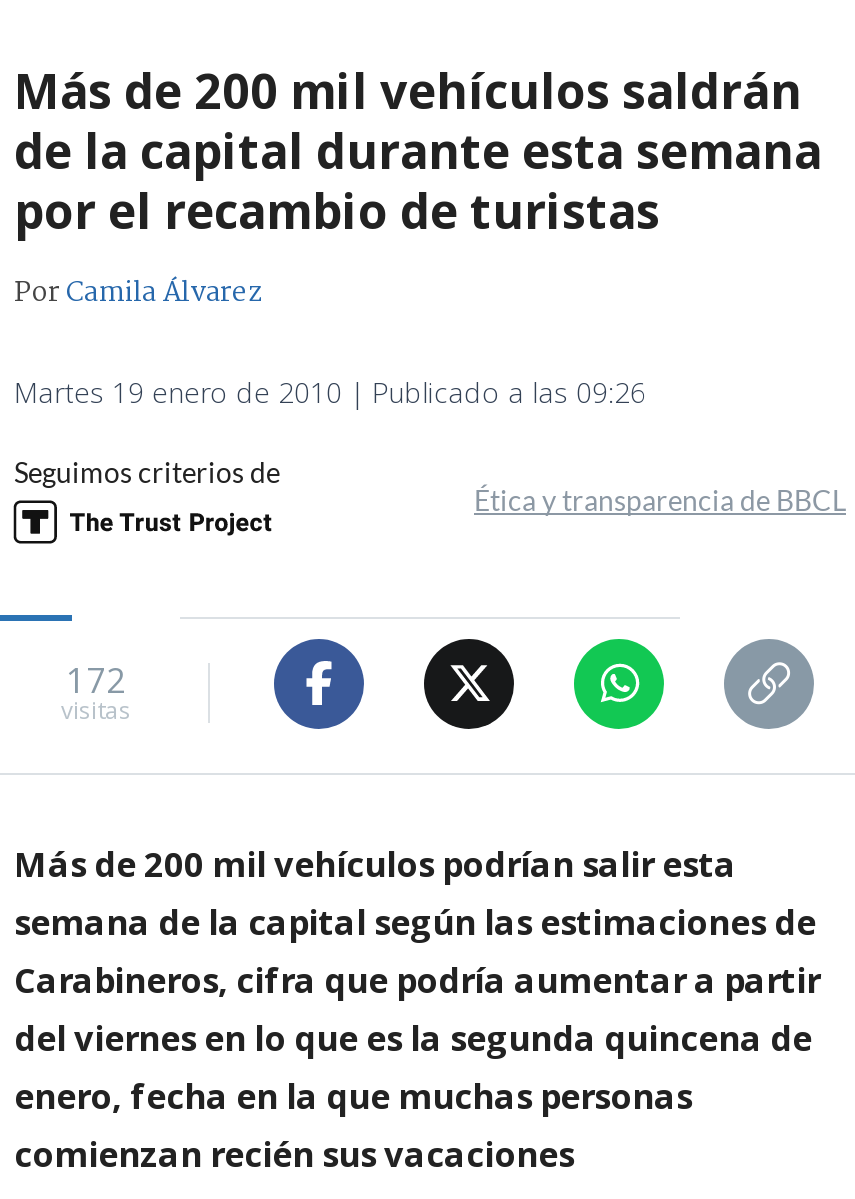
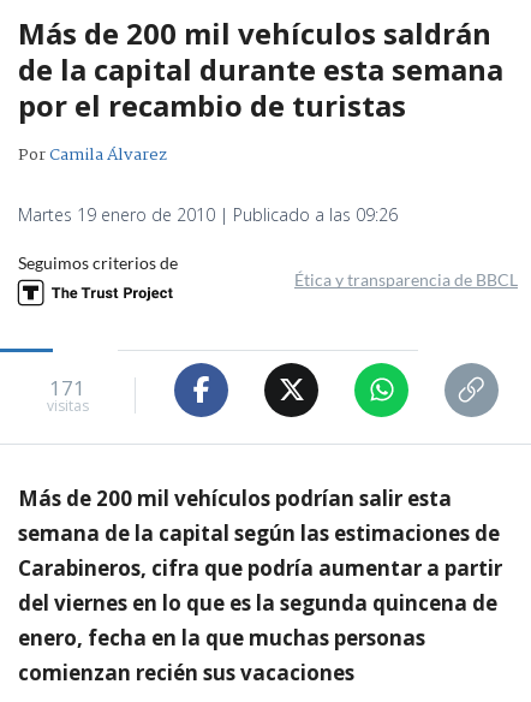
[66,658,126,704] 172 -> [49,374,85,402] 171

